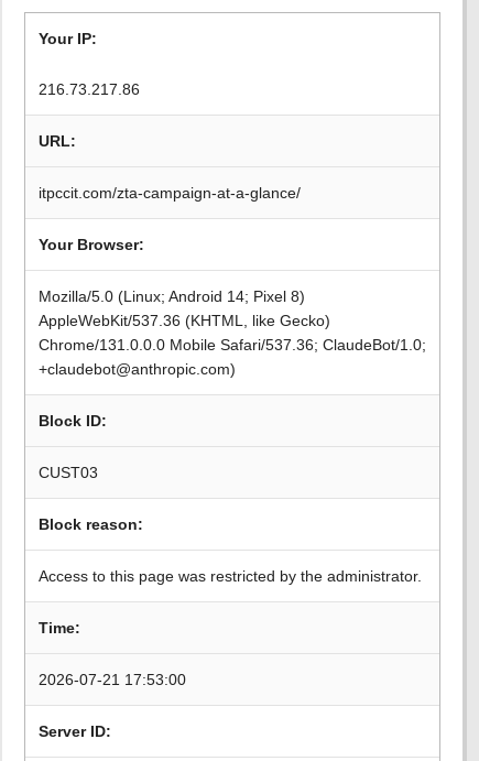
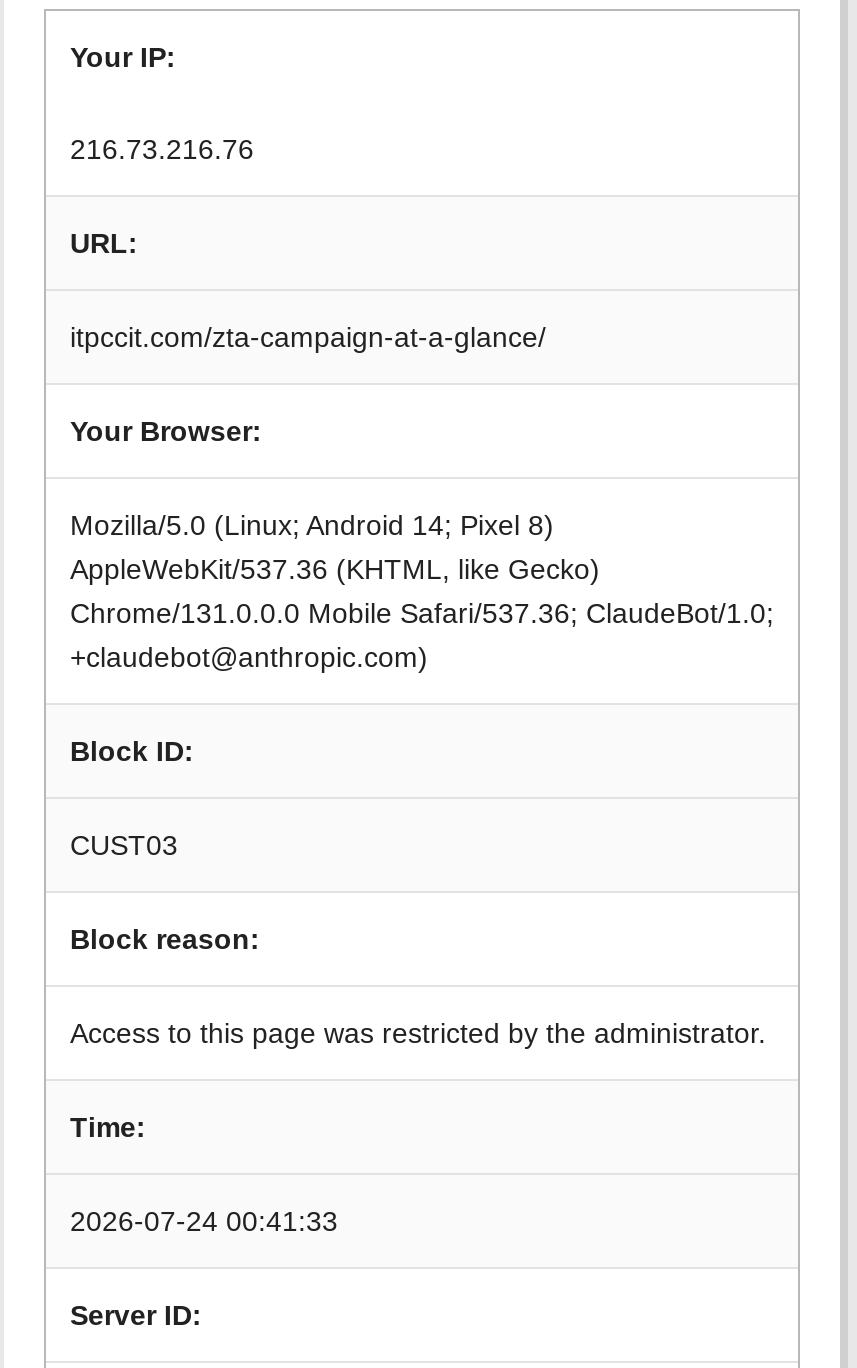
[39,80,140,98] 216.73.217.86 -> [70,133,254,165] 216.73.216.76
[39,671,186,688] 2026-07-21 17:53:00 -> [70,1205,338,1237] 2026-07-24 00:41:33

